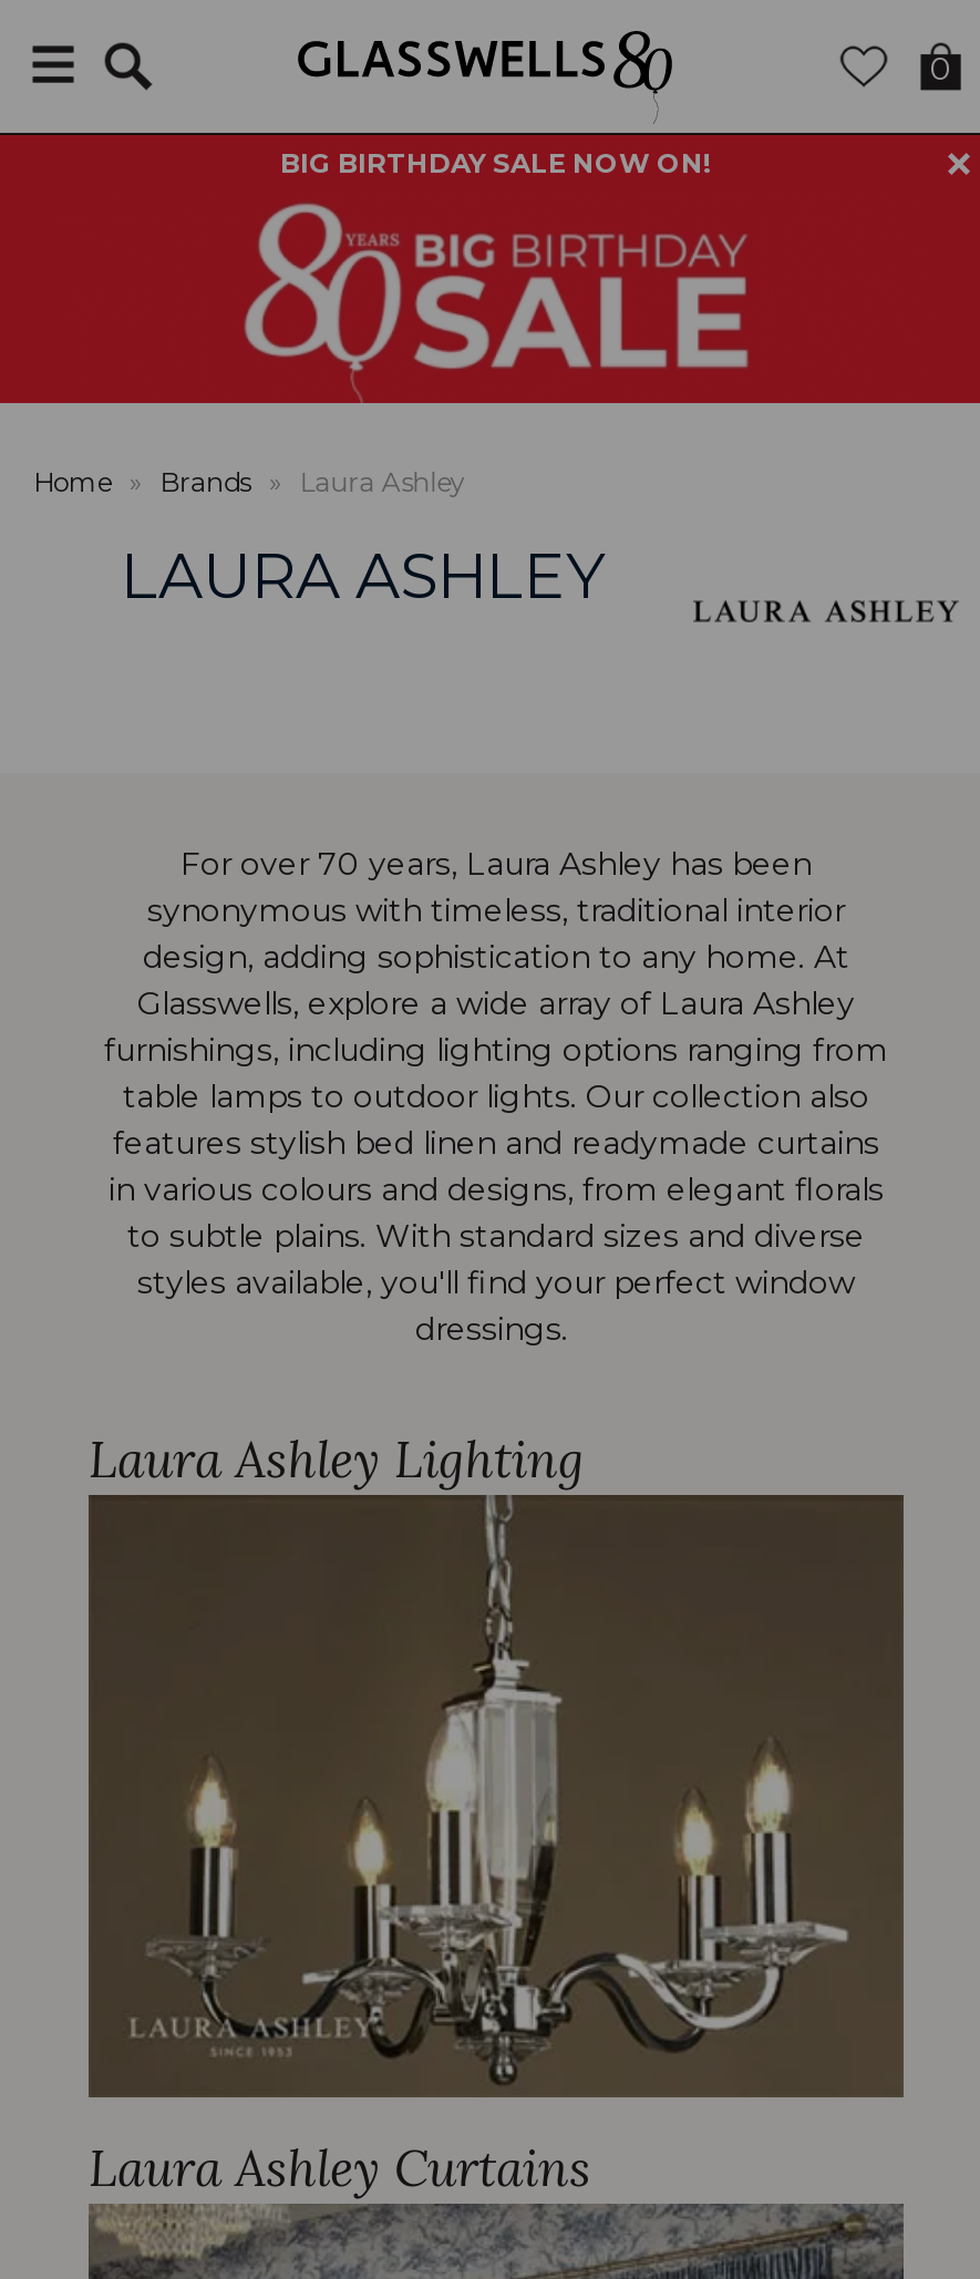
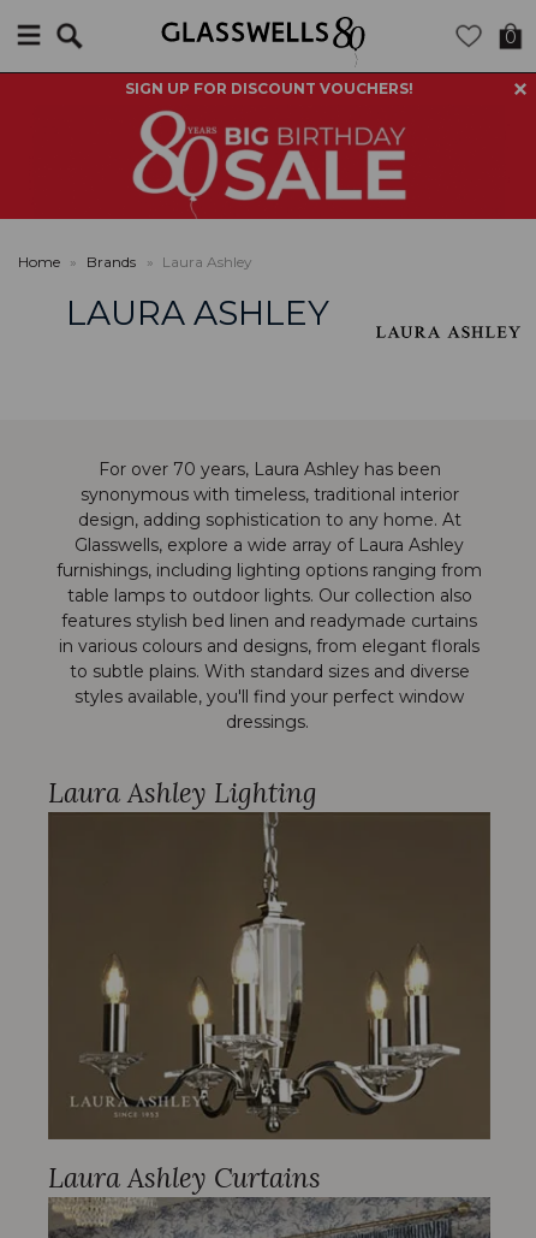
[280,146,712,179] BIG BIRTHDAY SALE NOW ON! -> [125,79,413,97] SIGN UP FOR DISCOUNT VOUCHERS!

